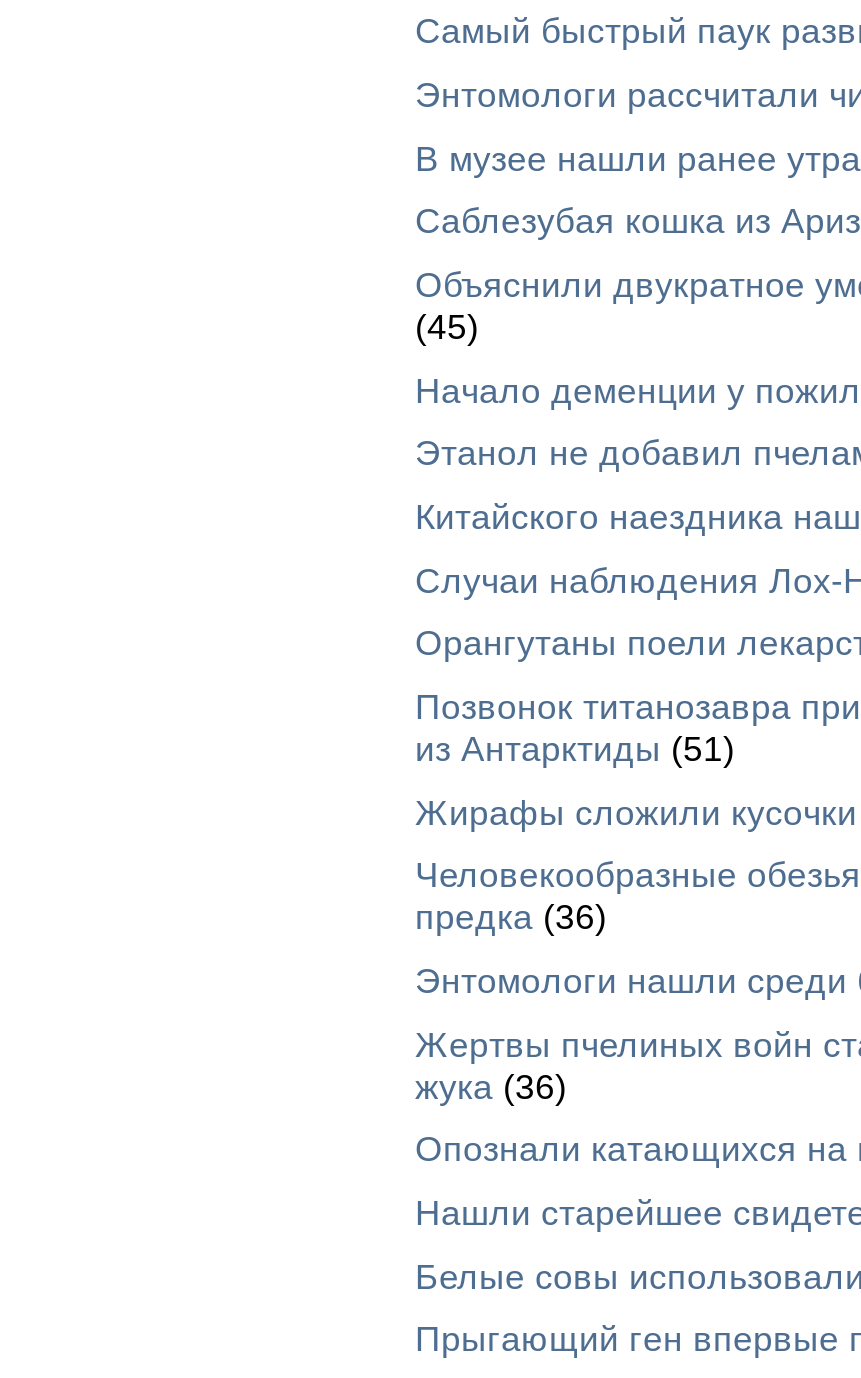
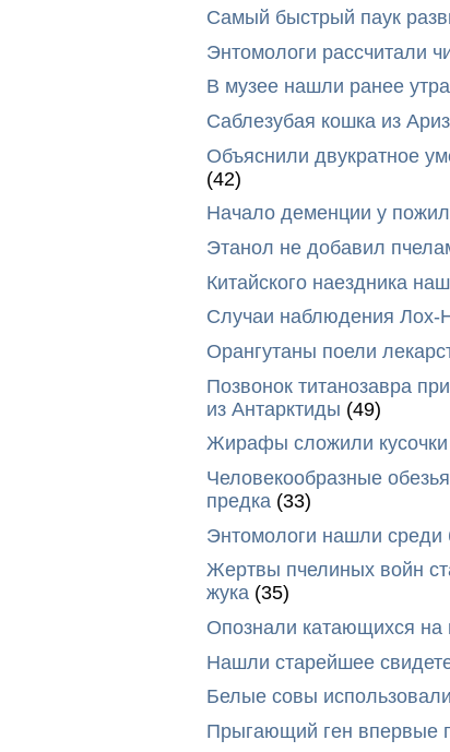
[415,307,479,347] (45) -> [206,168,241,190] (42)
[415,729,735,769] из Антарктиды (51) -> [206,398,381,420] из Антарктиды (49)
[415,898,607,938] предка (36) -> [206,490,311,512] предка (33)
[415,1066,567,1106] жука (36) -> [206,582,289,604] жука (35)

